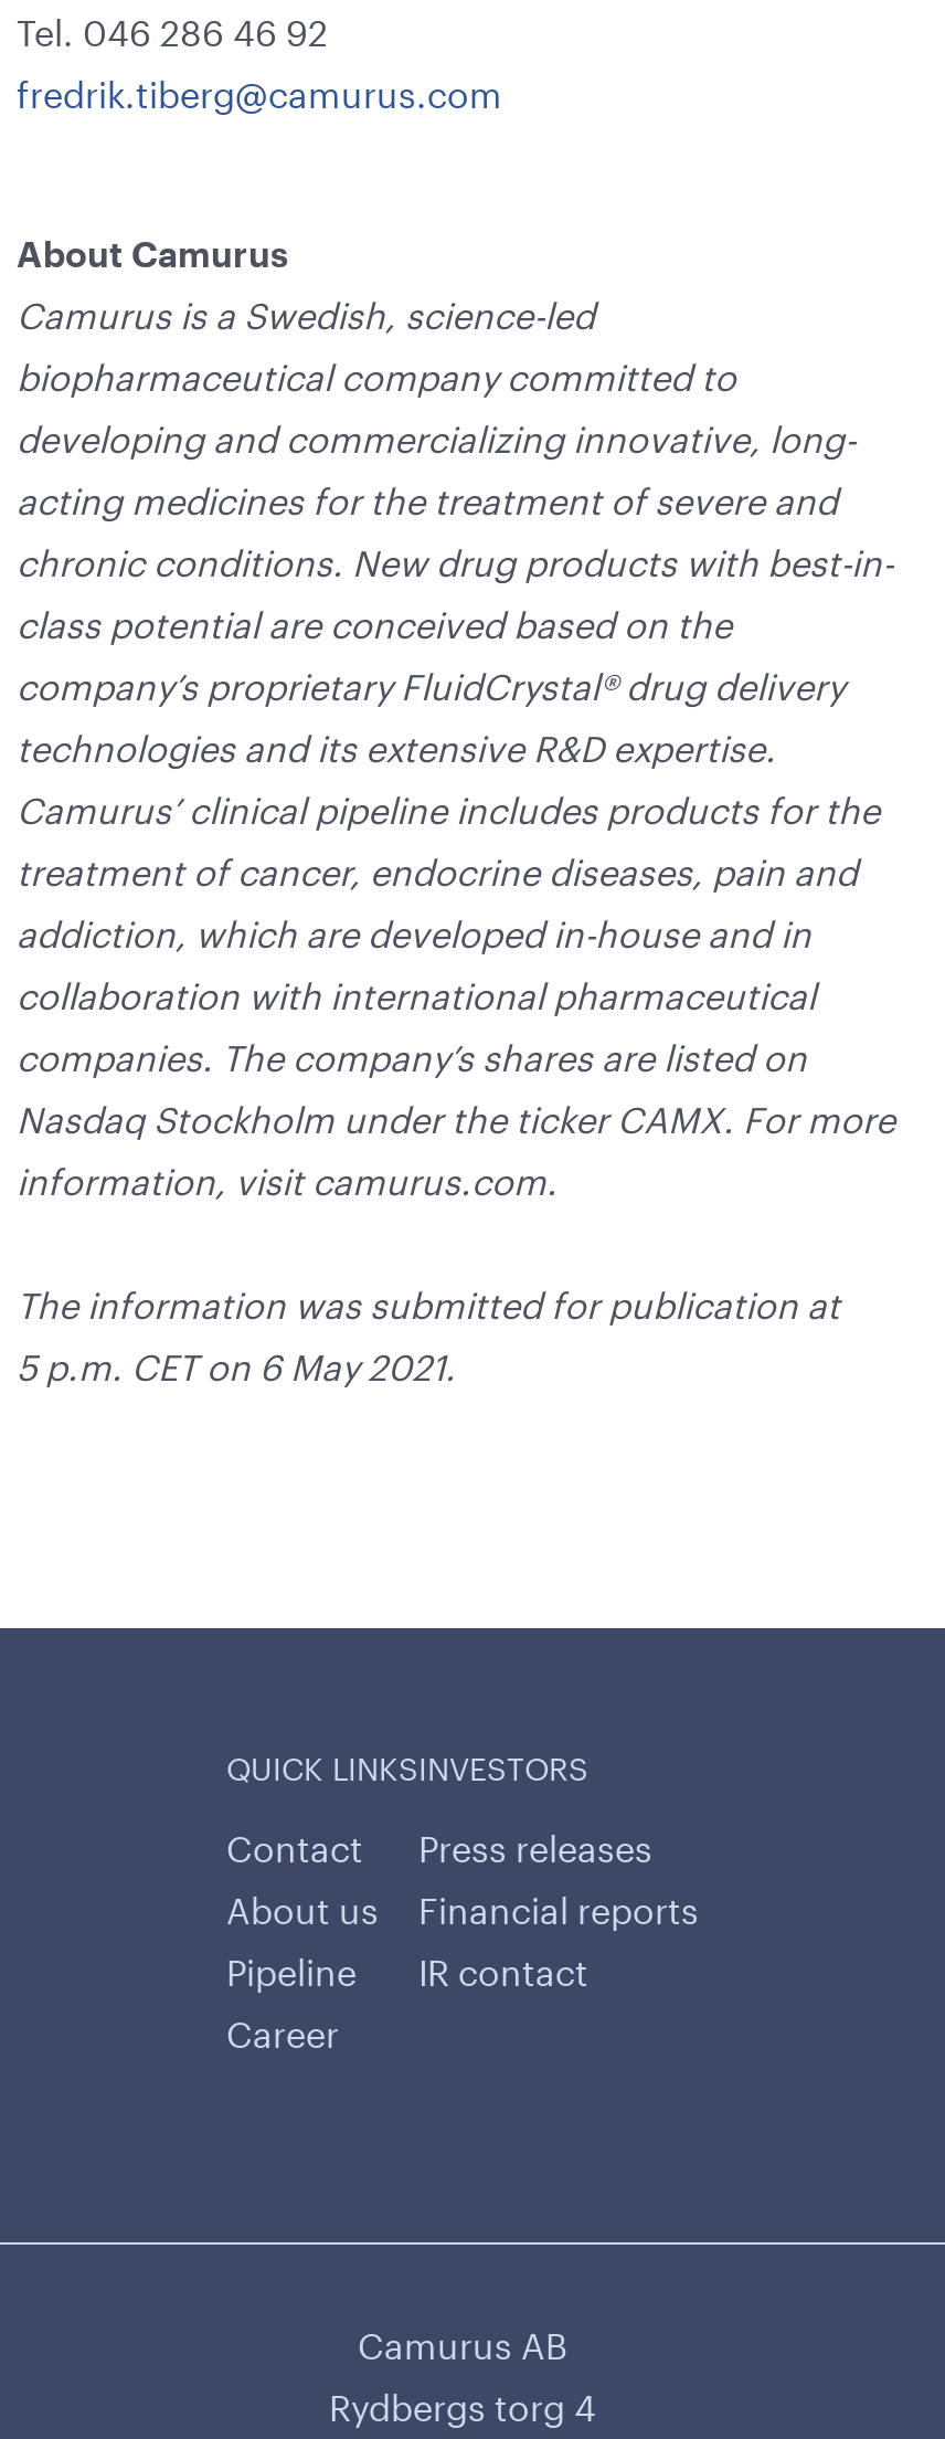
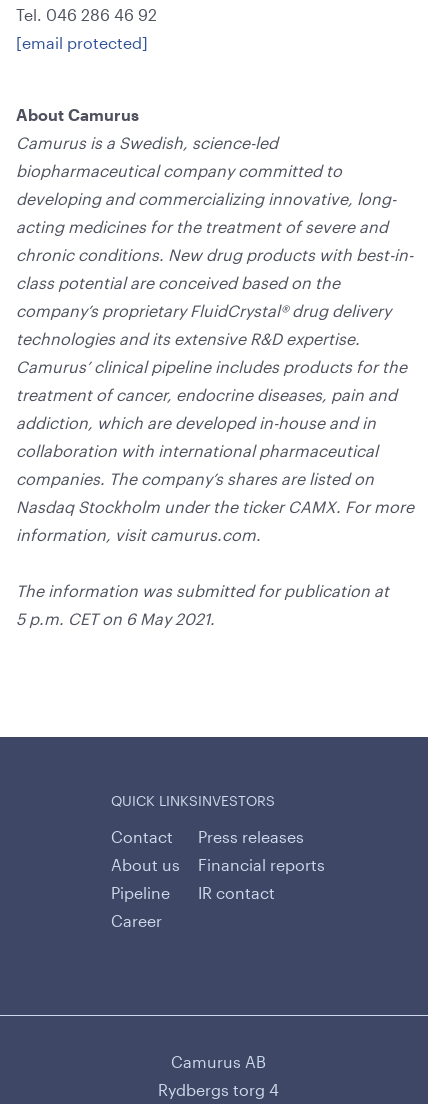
[17,73,502,115] fredrik.tiberg@camurus.com -> [16,33,148,52] [email protected]

